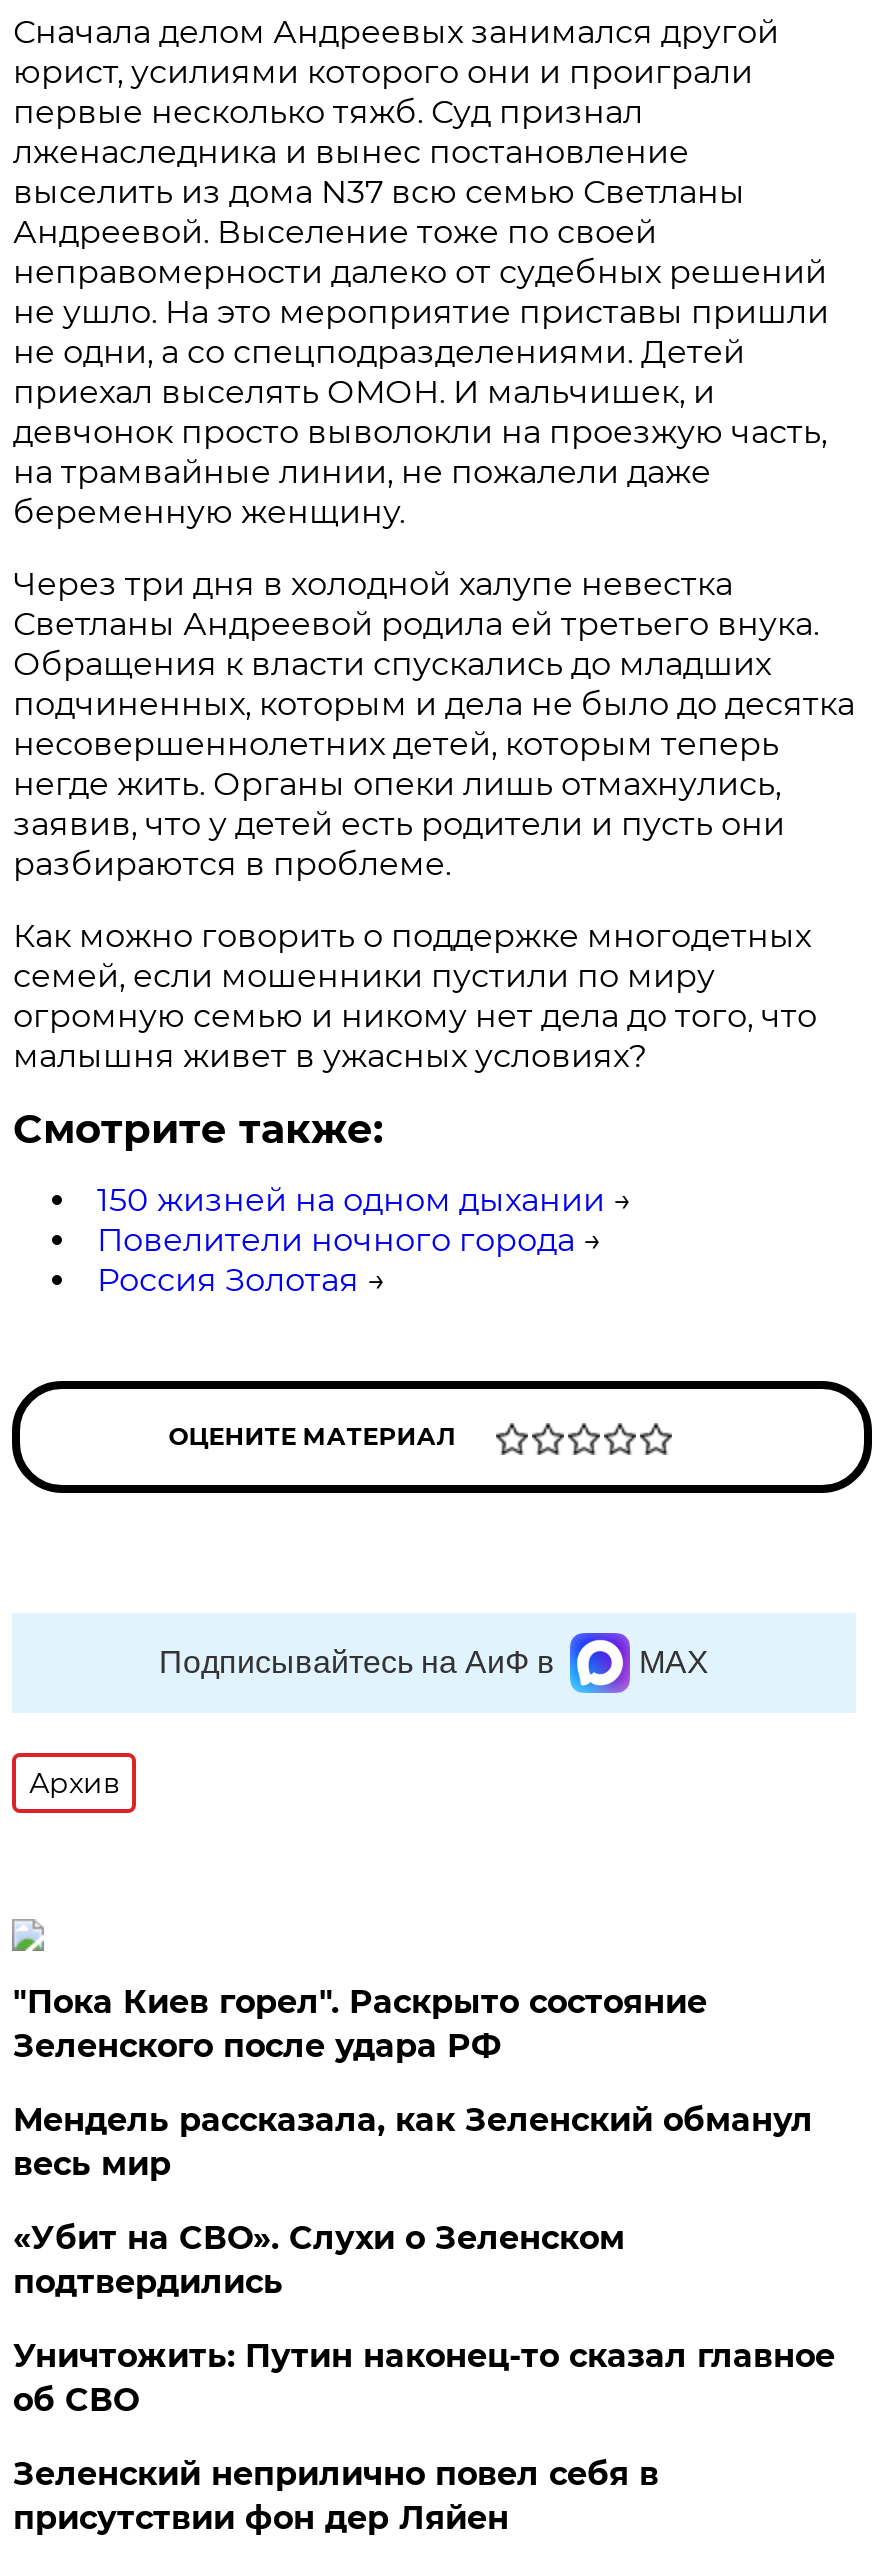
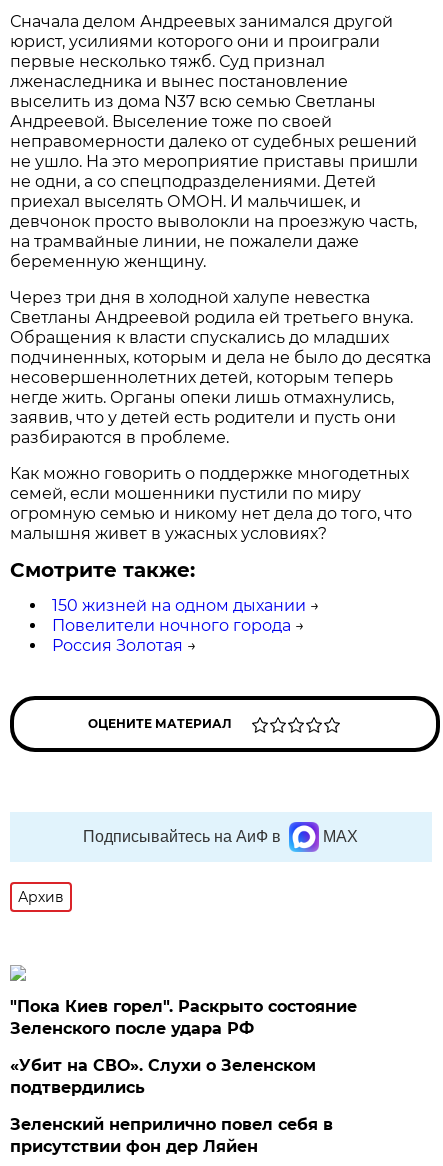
[13,2101,813,2183] Мендель рассказала, как Зеленский обманул | весь мир -> none
[13,2337,835,2419] Уничтожить: Путин наконец-то сказал главное | об СВО -> none

